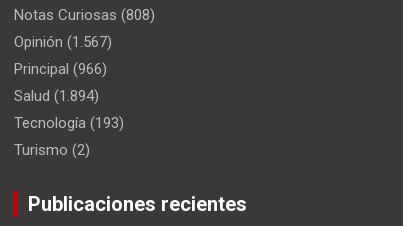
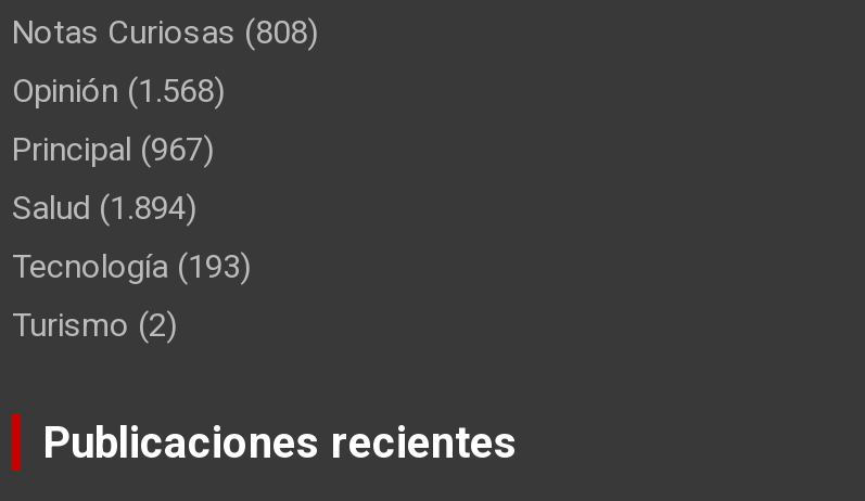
[14,33,112,51] Opinión (1.567) -> [12,71,225,110] Opinión (1.568)
[14,60,107,78] Principal (966) -> [12,130,214,169] Principal (967)

